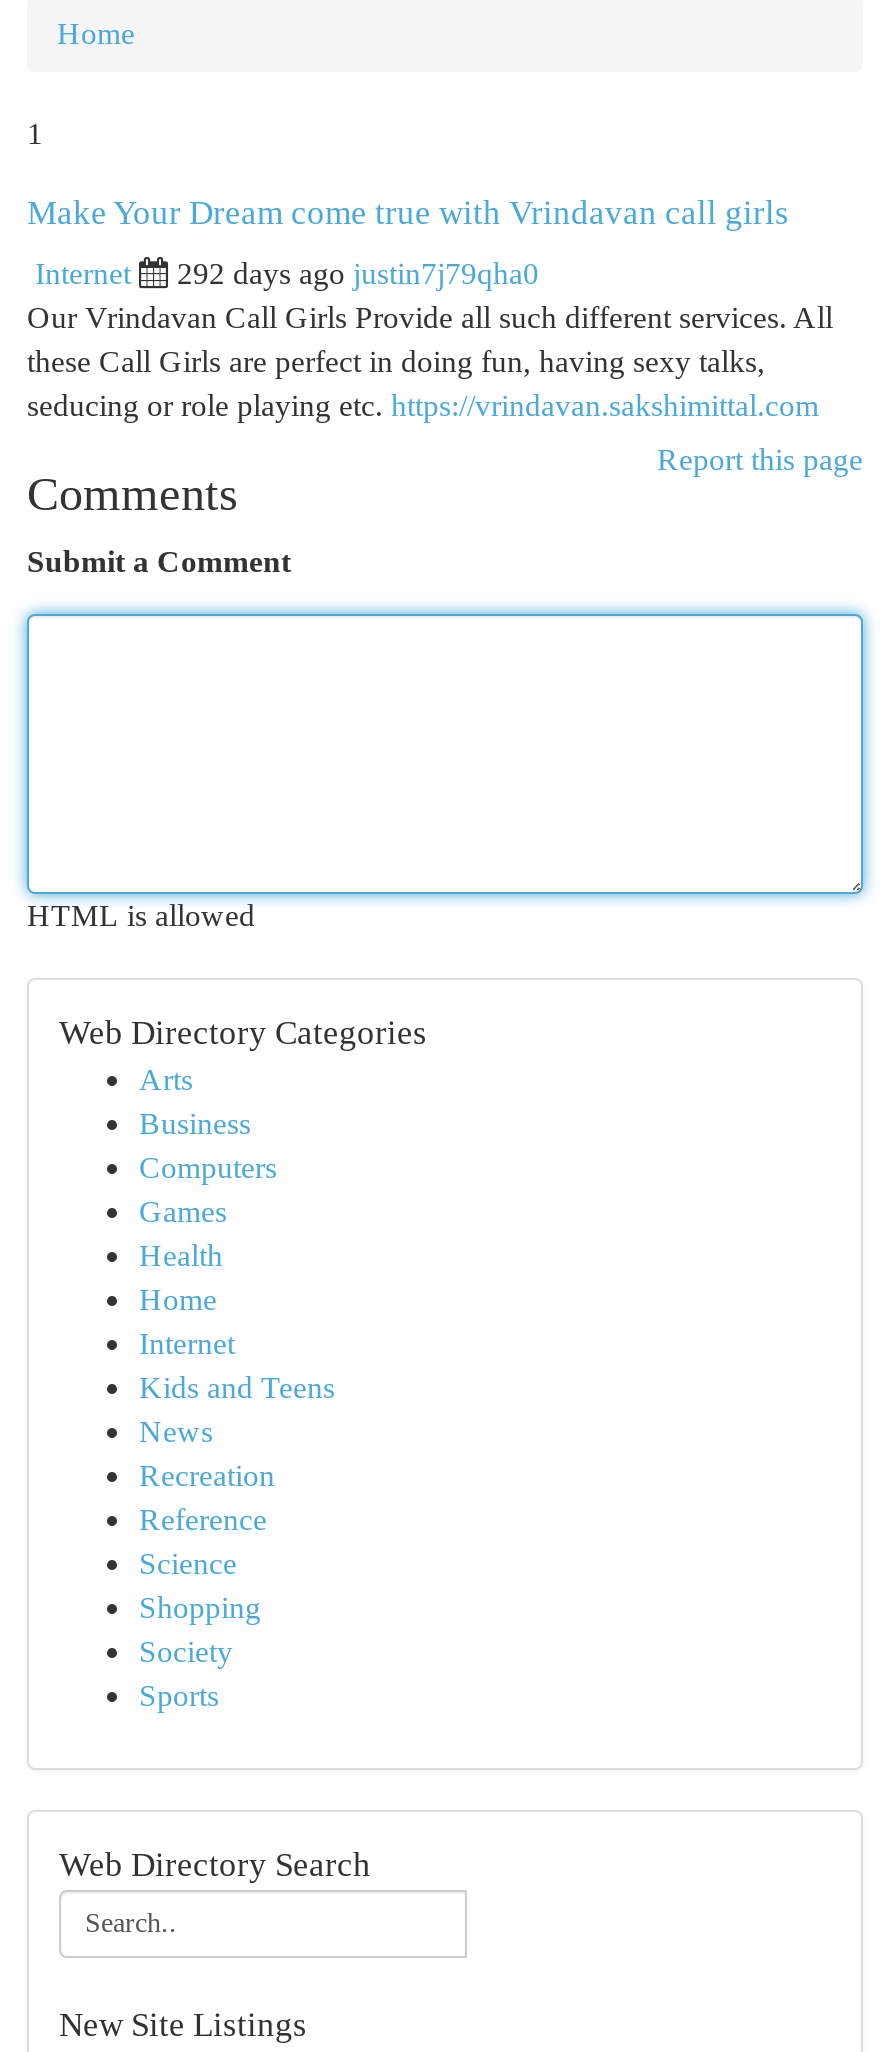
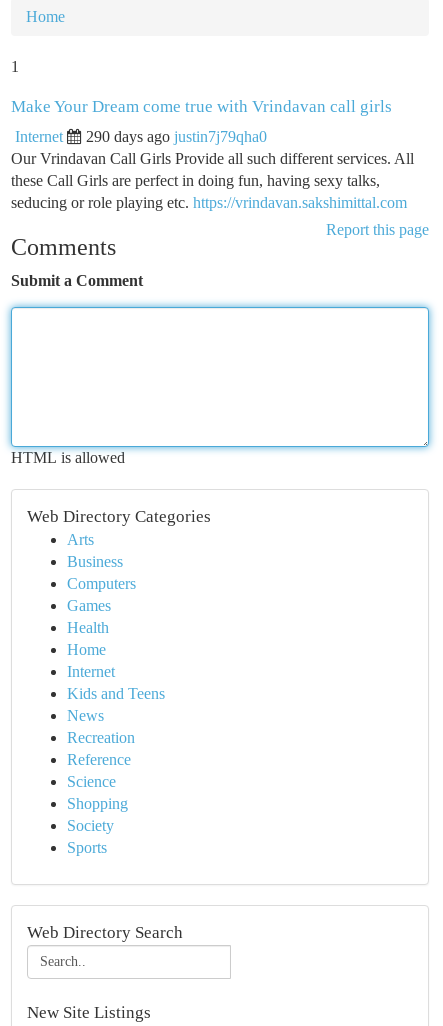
[177,256,539,290] 292 days ago justin7j79qha0 -> [86,128,267,145] 290 days ago justin7j79qha0

